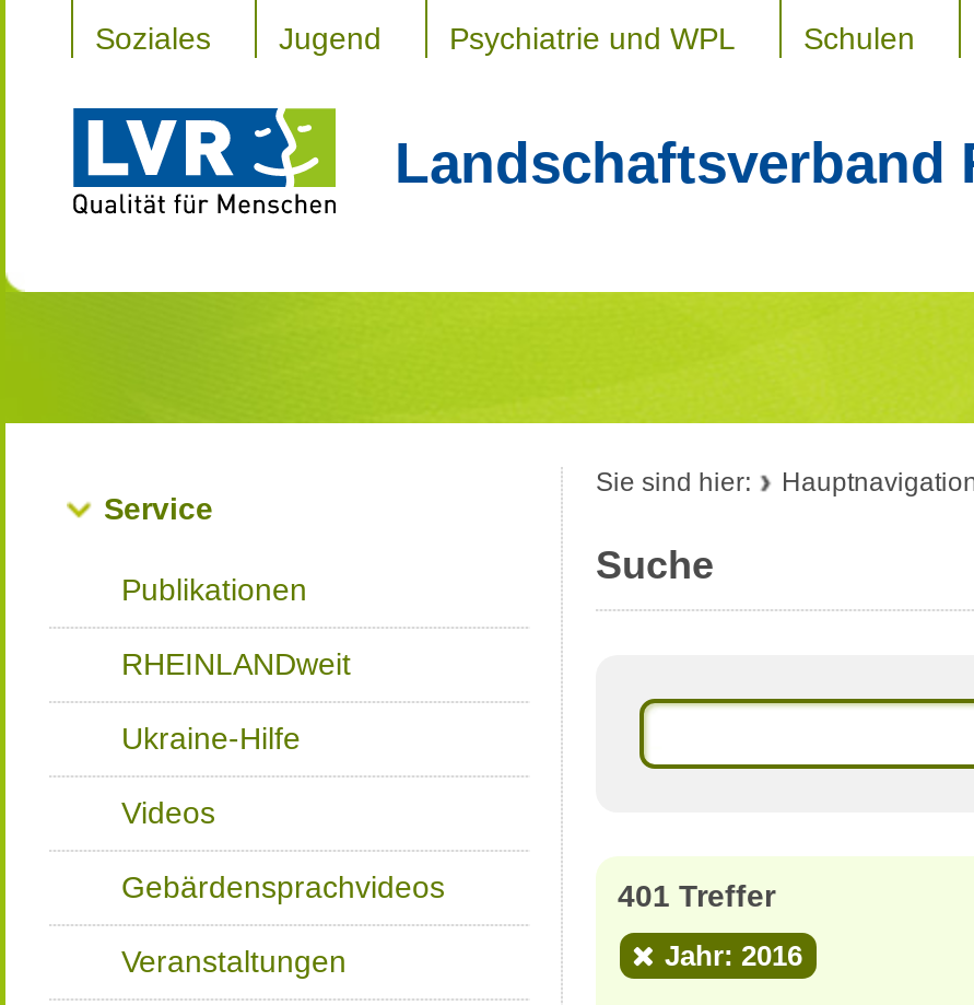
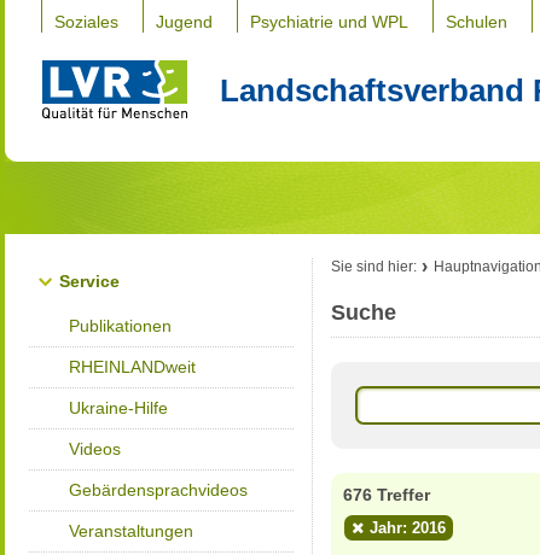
[618,878,775,913] 401 Treffer -> [343,485,430,504] 676 Treffer

